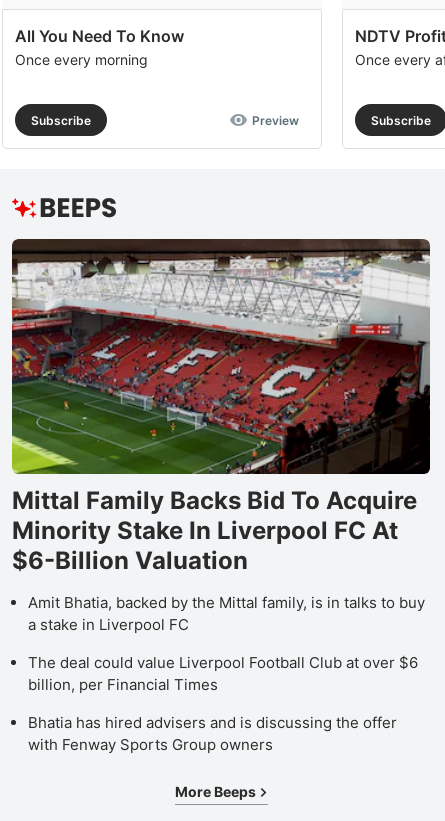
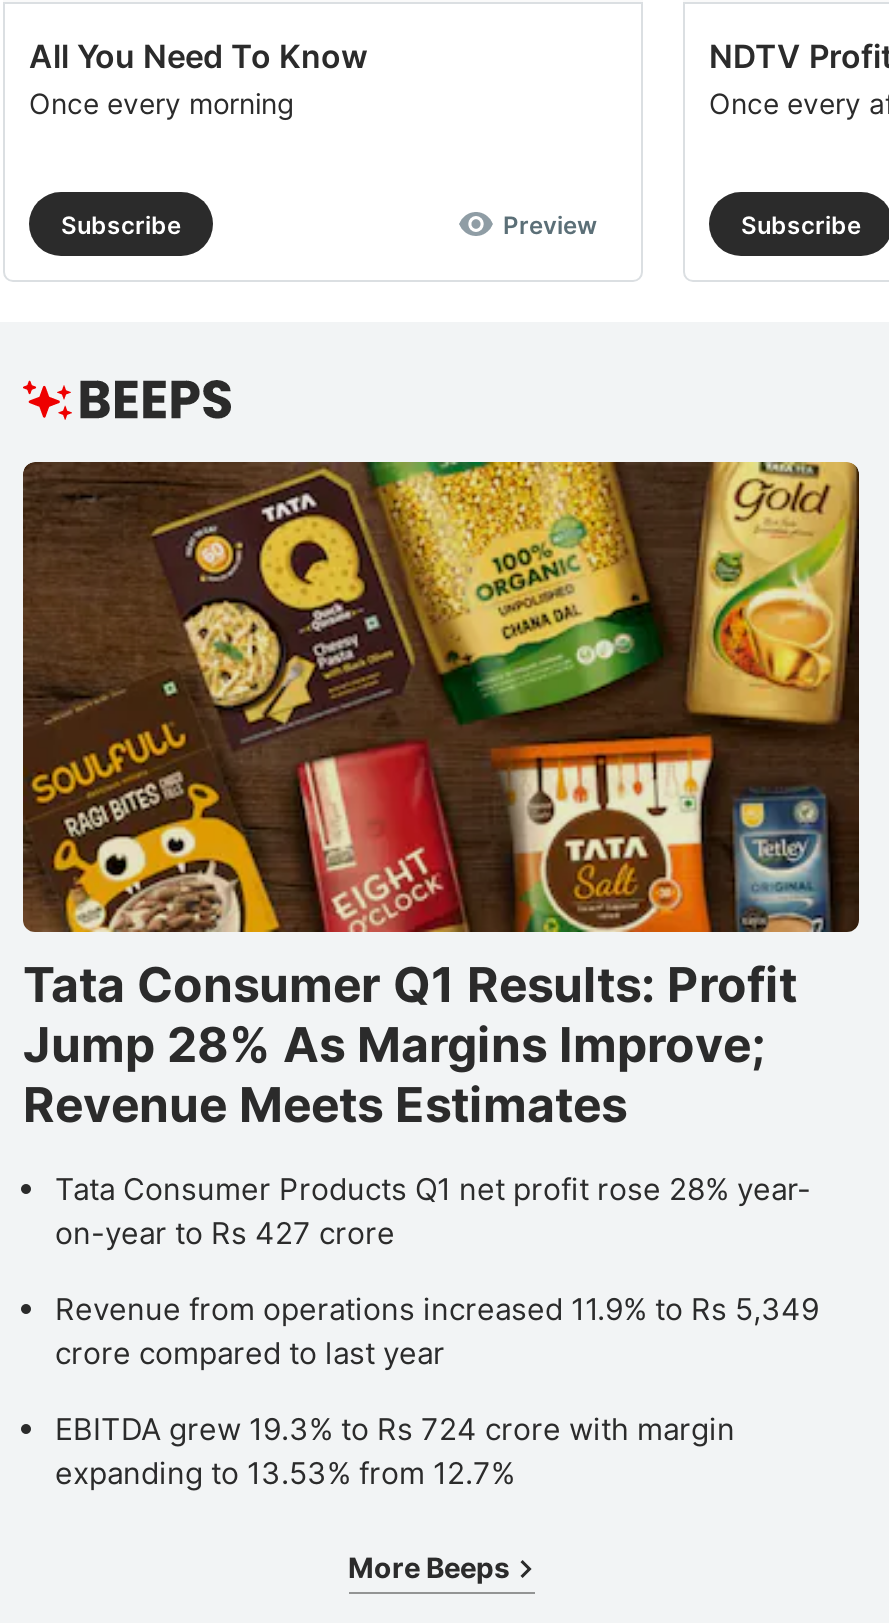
[11,238,430,575] [image] | Mittal Family Backs Bid To Acquire | Minority Stake In Liverpool FC At | $6-Billion Valuation -> [21,460,861,1134] [image] | Tata Consumer Q1 Results: Profit | Jump 28% As Margins Improve; | Revenue Meets Estimates
[28,593,425,634] Amit Bhatia, backed by the Mittal family, is in talks to buy | a stake in Liverpool FC -> [55,1170,811,1252] Tata Consumer Products Q1 net profit rose 28% year- | on-year to Rs 427 crore
[28,653,418,694] The deal could value Liverpool Football Club at over $6 | billion, per Financial Times -> [55,1290,819,1372] Revenue from operations increased 11.9% to Rs 5,349 | crore compared to last year
[28,713,397,754] Bhatia has hired advisers and is discussing the offer | with Fenway Sports Group owners -> [55,1410,735,1492] EBITDA grew 19.3% to Rs 724 crore with margin | expanding to 13.53% from 12.7%

